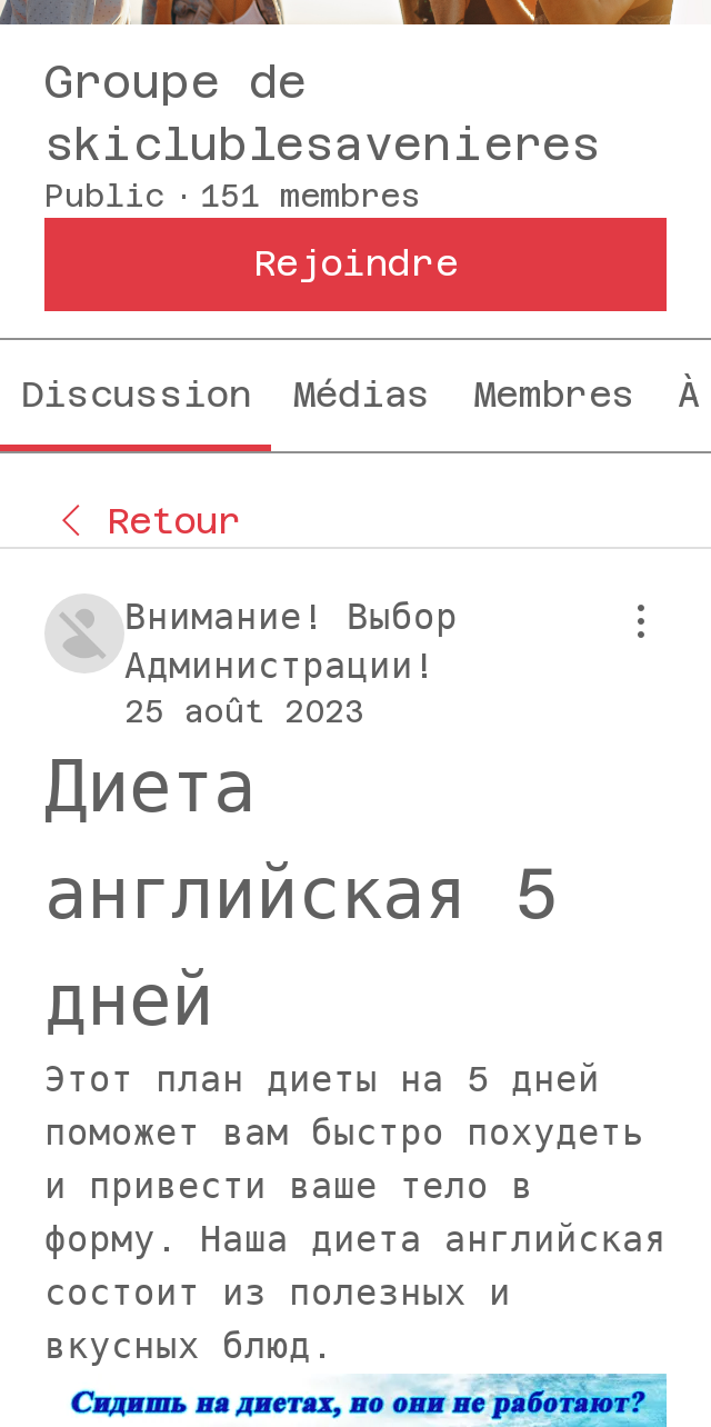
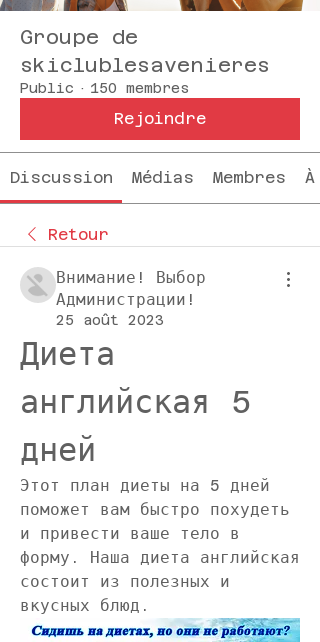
[44,178,420,213] Public · 151 membres -> [20,80,189,96] Public · 150 membres

